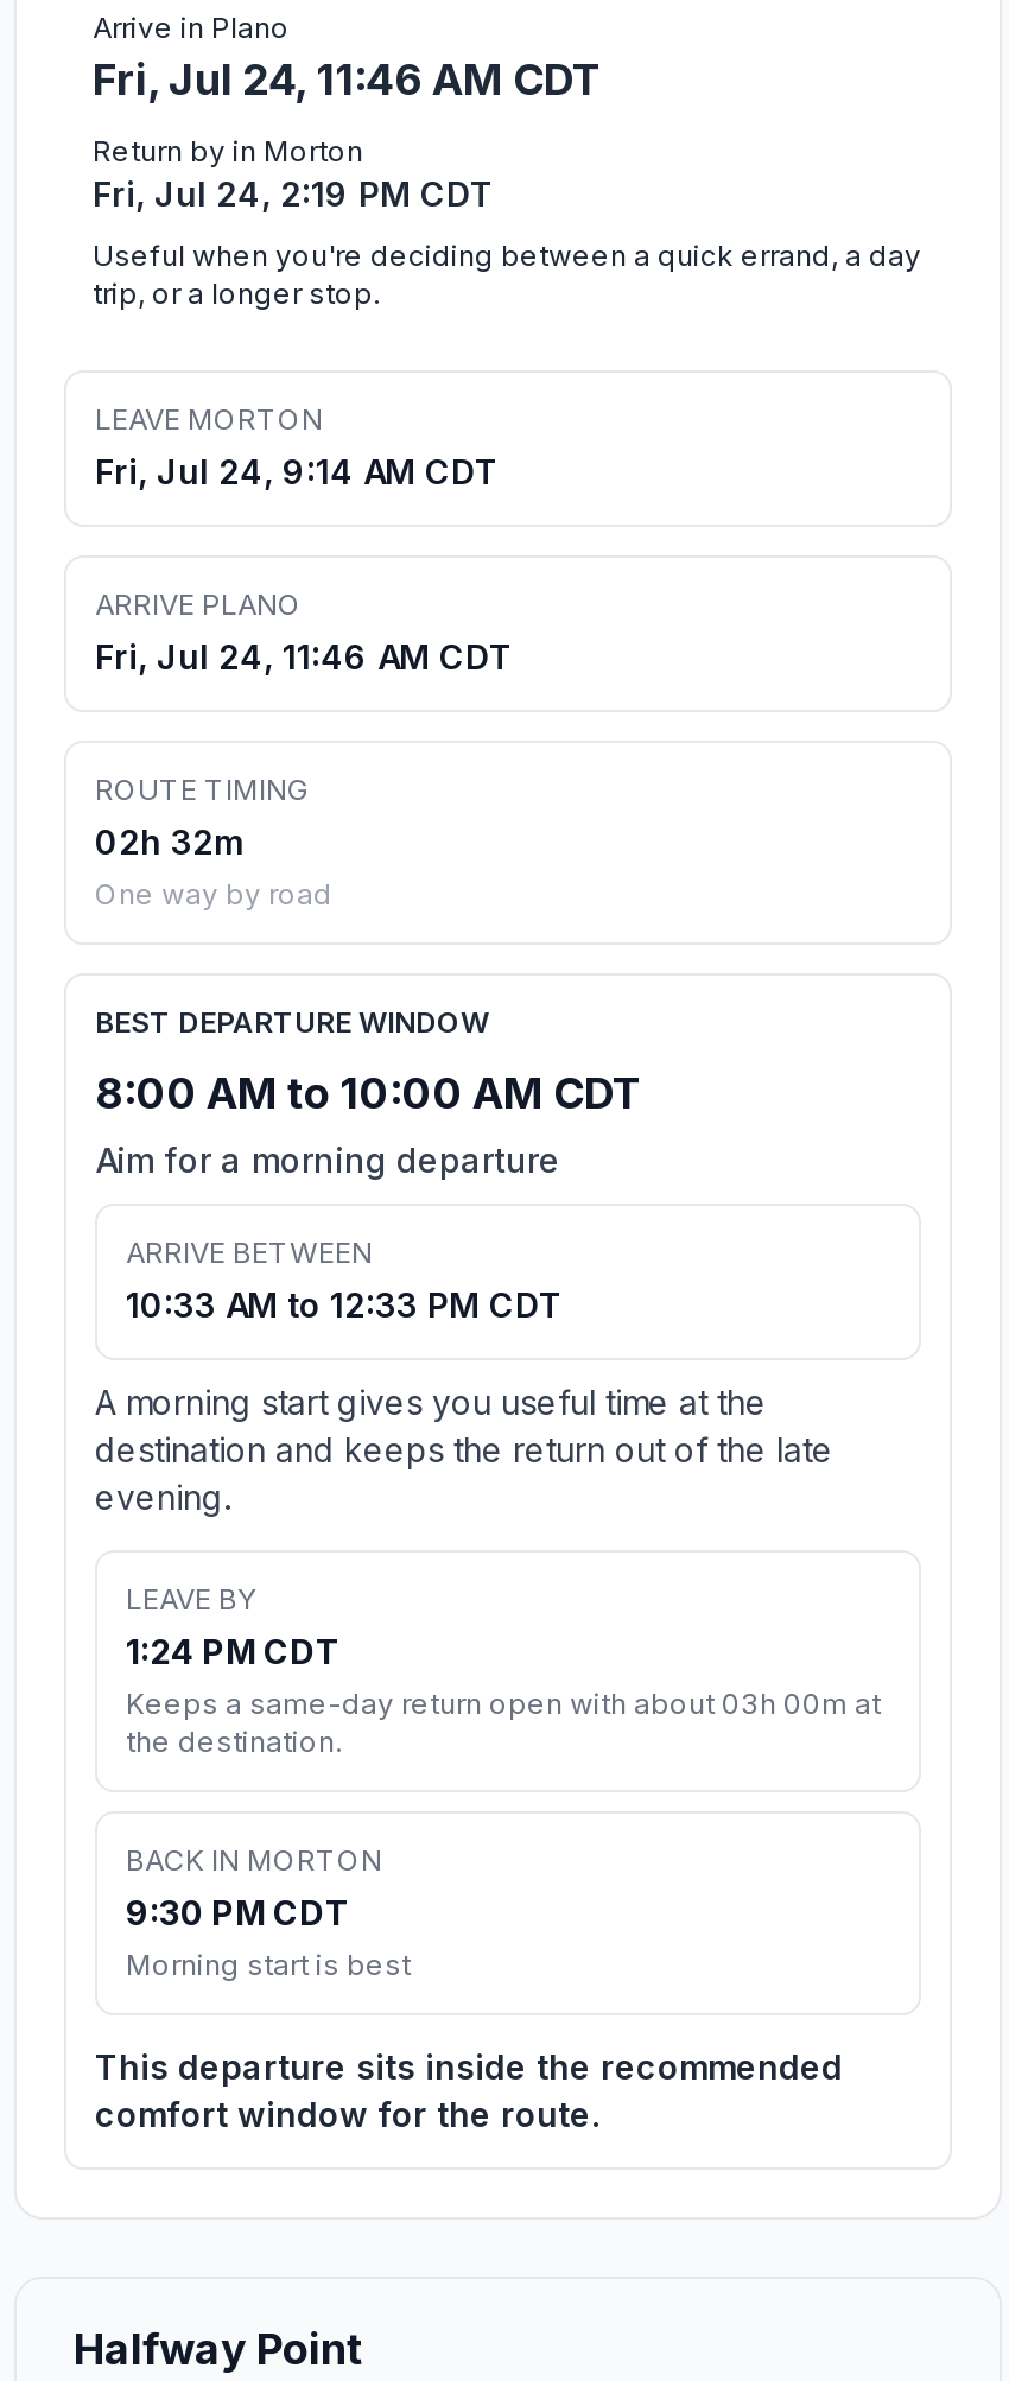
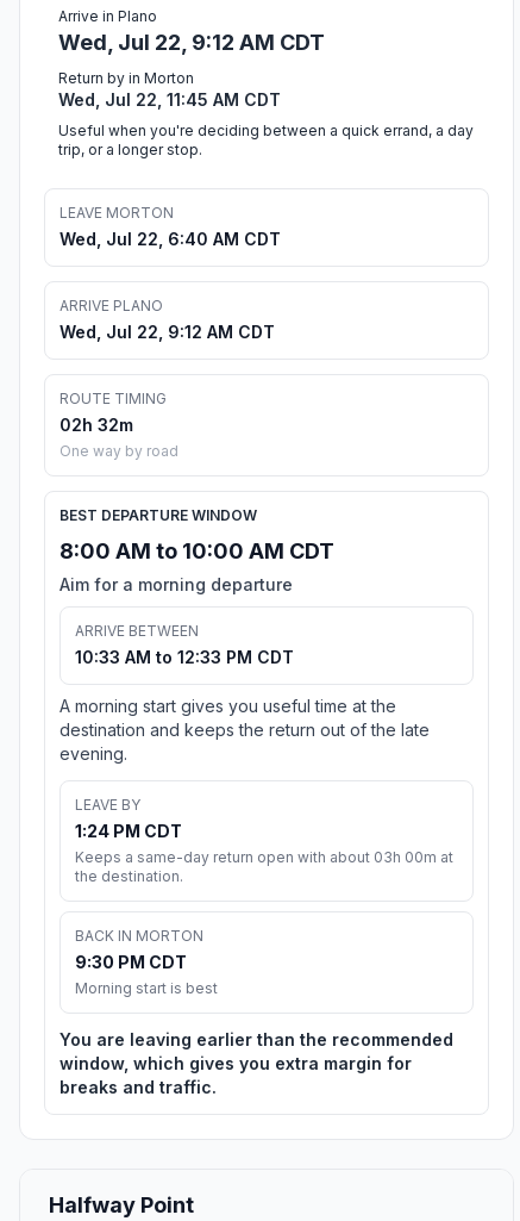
[93,55,603,105] Fri, Jul 24, 11:46 AM CDT -> [58,30,325,55] Wed, Jul 22, 9:12 AM CDT
[93,174,494,214] Fri, Jul 24, 2:19 PM CDT -> [58,90,281,110] Wed, Jul 22, 11:45 AM CDT
[95,452,499,492] Fri, Jul 24, 9:14 AM CDT -> [59,229,281,249] Wed, Jul 22, 6:40 AM CDT
[95,637,513,677] Fri, Jul 24, 11:46 AM CDT -> [59,322,275,342] Wed, Jul 22, 9:12 AM CDT
[95,2047,843,2135] This departure sits inside the recommended | comfort window for the route. -> [59,1029,453,1097] You are leaving earlier than the recommended | window, which gives you extra margin for | breaks and traffic.

